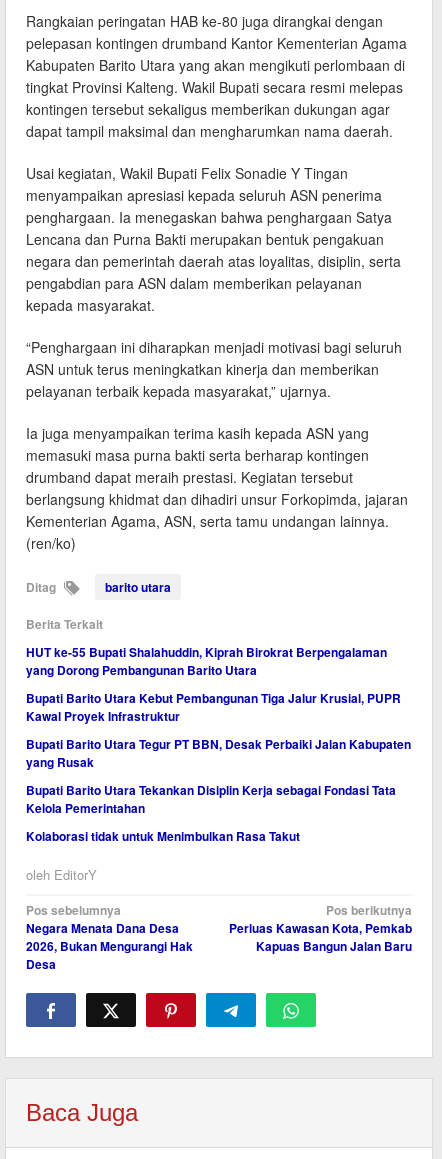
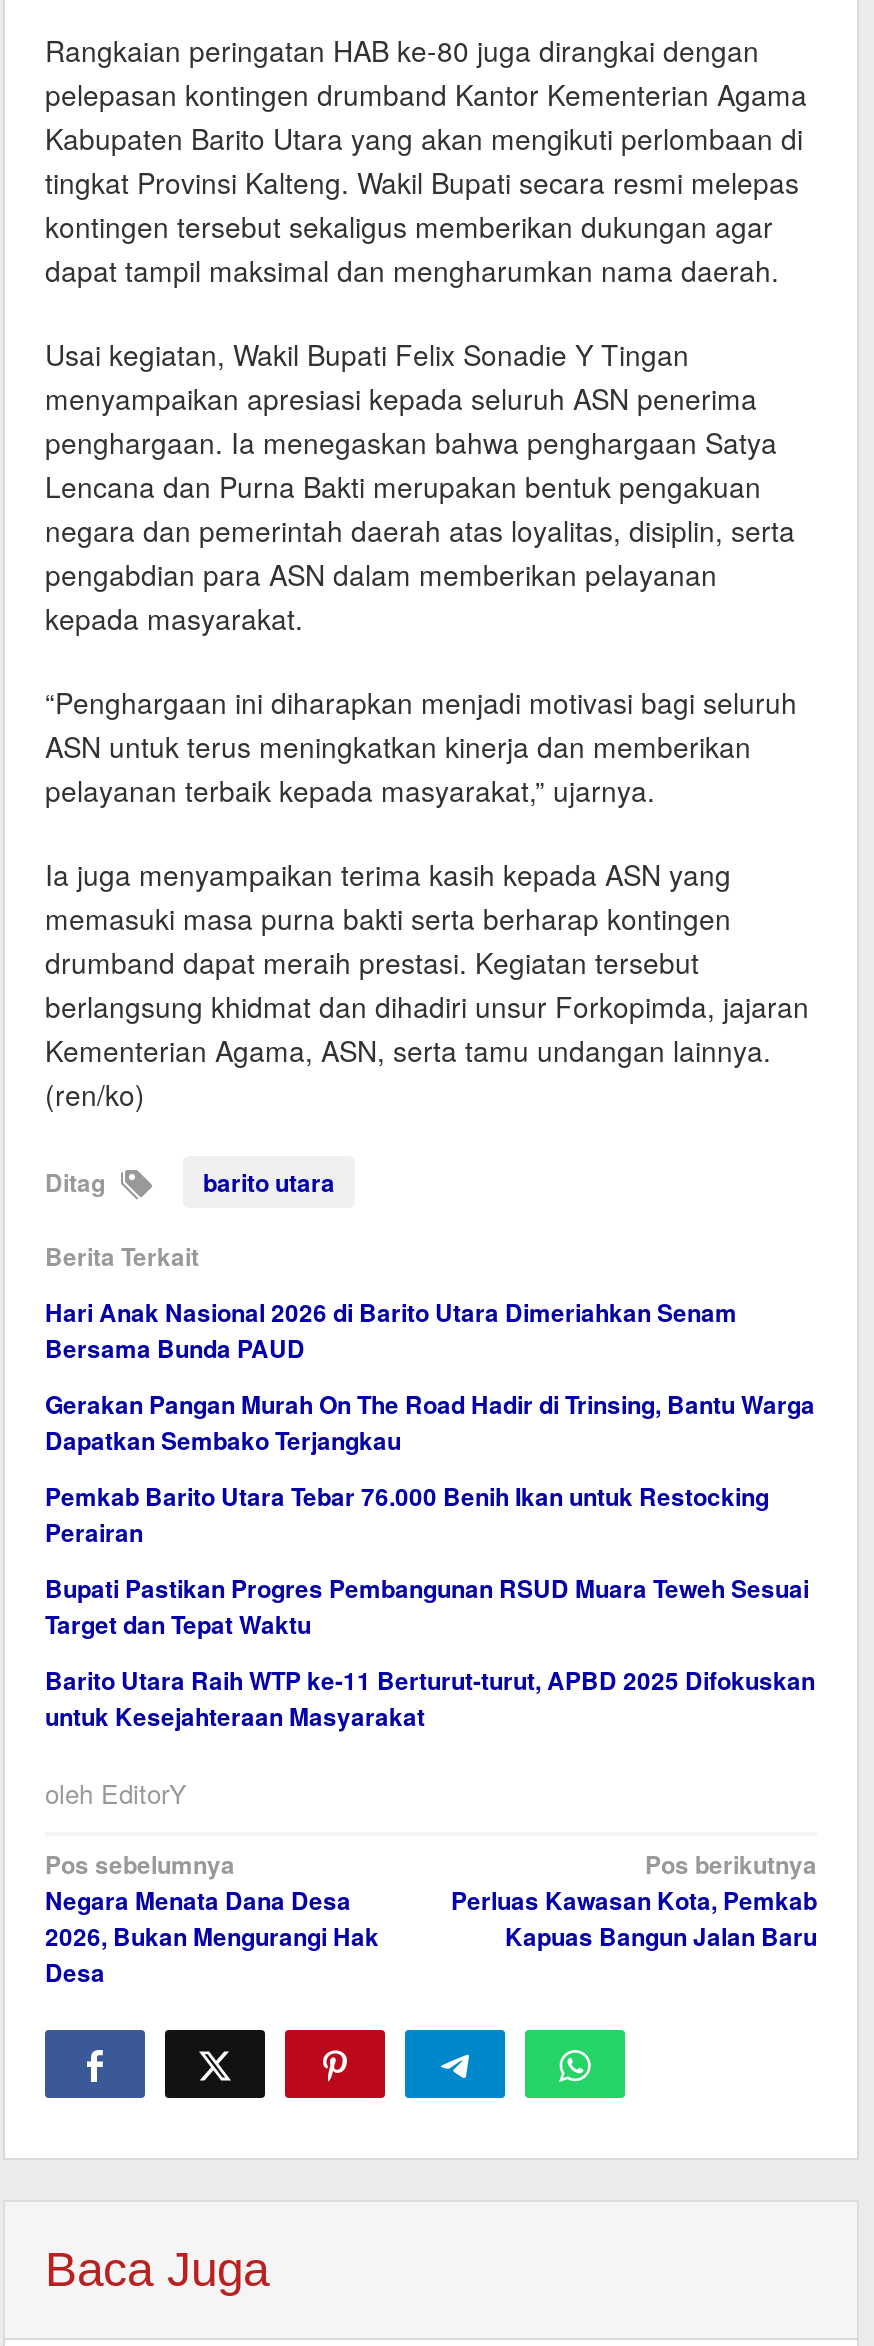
[26,643,387,679] HUT ke-55 Bupati Shalahuddin, Kiprah Birokrat Berpengalaman | yang Dorong Pembangunan Barito Utara -> [45,1295,737,1367] Hari Anak Nasional 2026 di Barito Utara Dimeriahkan Senam | Bersama Bunda PAUD
[26,689,401,725] Bupati Barito Utara Kebut Pembangunan Tiga Jalur Krusial, PUPR | Kawal Proyek Infrastruktur -> [45,1387,815,1459] Gerakan Pangan Murah On The Road Hadir di Trinsing, Bantu Warga | Dapatkan Sembako Terjangkau
[26,735,411,771] Bupati Barito Utara Tegur PT BBN, Desak Perbaiki Jalan Kabupaten | yang Rusak -> [45,1479,769,1551] Pemkab Barito Utara Tebar 76.000 Benih Ikan untuk Restocking | Perairan
[26,781,396,817] Bupati Barito Utara Tekankan Disiplin Kerja sebagai Fondasi Tata | Kelola Pemerintahan -> [45,1571,809,1643] Bupati Pastikan Progres Pembangunan RSUD Muara Teweh Sesuai | Target dan Tepat Waktu
[26,827,300,845] Kolaborasi tidak untuk Menimbulkan Rasa Takut -> [45,1663,815,1735] Barito Utara Raih WTP ke-11 Berturut-turut, APBD 2025 Difokuskan | untuk Kesejahteraan Masyarakat

